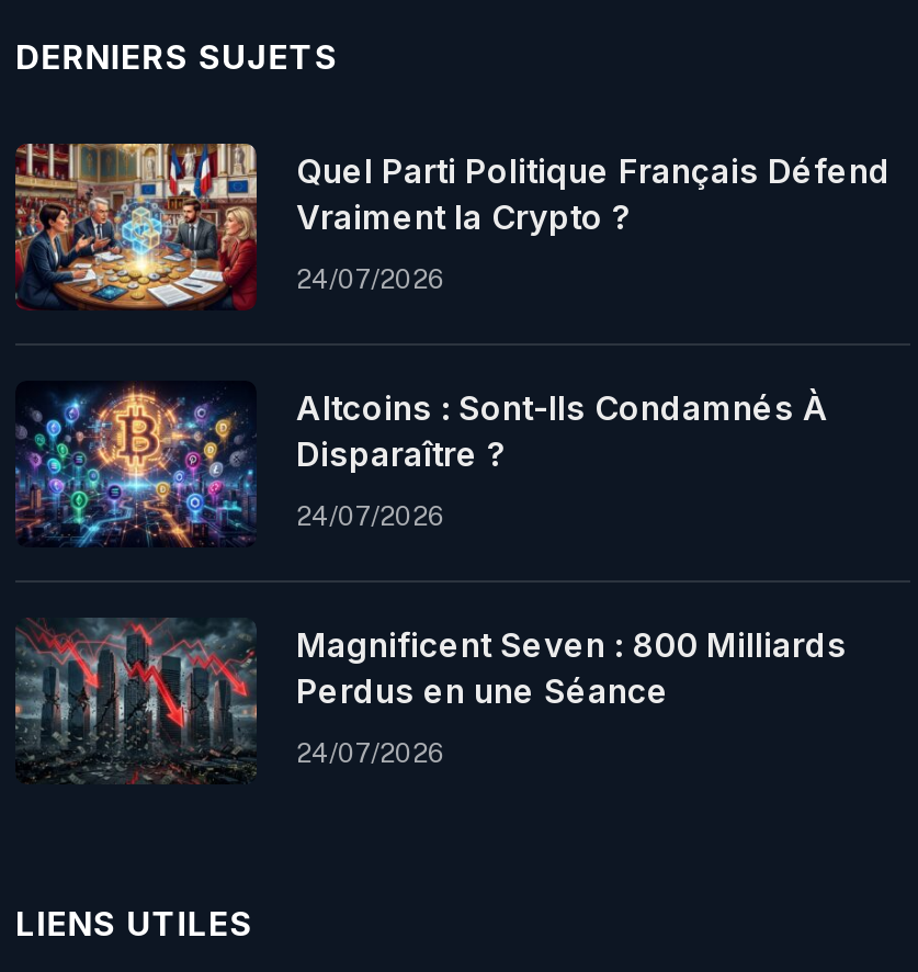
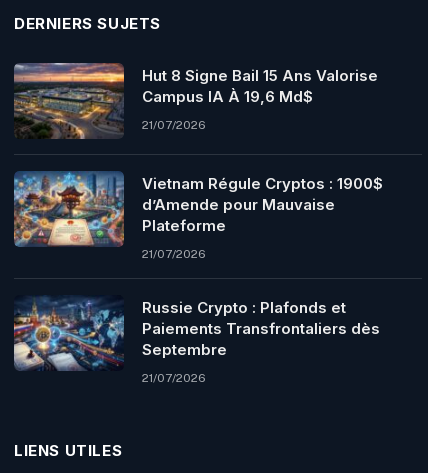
[13,142,891,310] [image] | Quel Parti Politique Français Défend | Vraiment la Crypto ? -> [13,62,378,140] [image] | Hut 8 Signe Bail 15 Ans Valorise | Campus IA À 19,6 Md$
[296,263,445,294] 24/07/2026 -> [142,117,206,131] 21/07/2026
[15,381,829,545] [image] | Altcoins : Sont-Ils Condamnés À | Disparaître ? -> [13,170,383,248] [image] | Vietnam Régule Cryptos : 1900$ | d’Amende pour Mauvaise | Plateforme
[296,500,445,531] 24/07/2026 -> [142,246,206,260] 21/07/2026
[15,618,847,787] [image] | Magnificent Seven : 800 Milliards | Perdus en une Séance -> [13,296,380,371] [image] | Russie Crypto : Plafonds et | Paiements Transfrontaliers dès | Septembre
[296,737,445,768] 24/07/2026 -> [142,370,206,384] 21/07/2026

